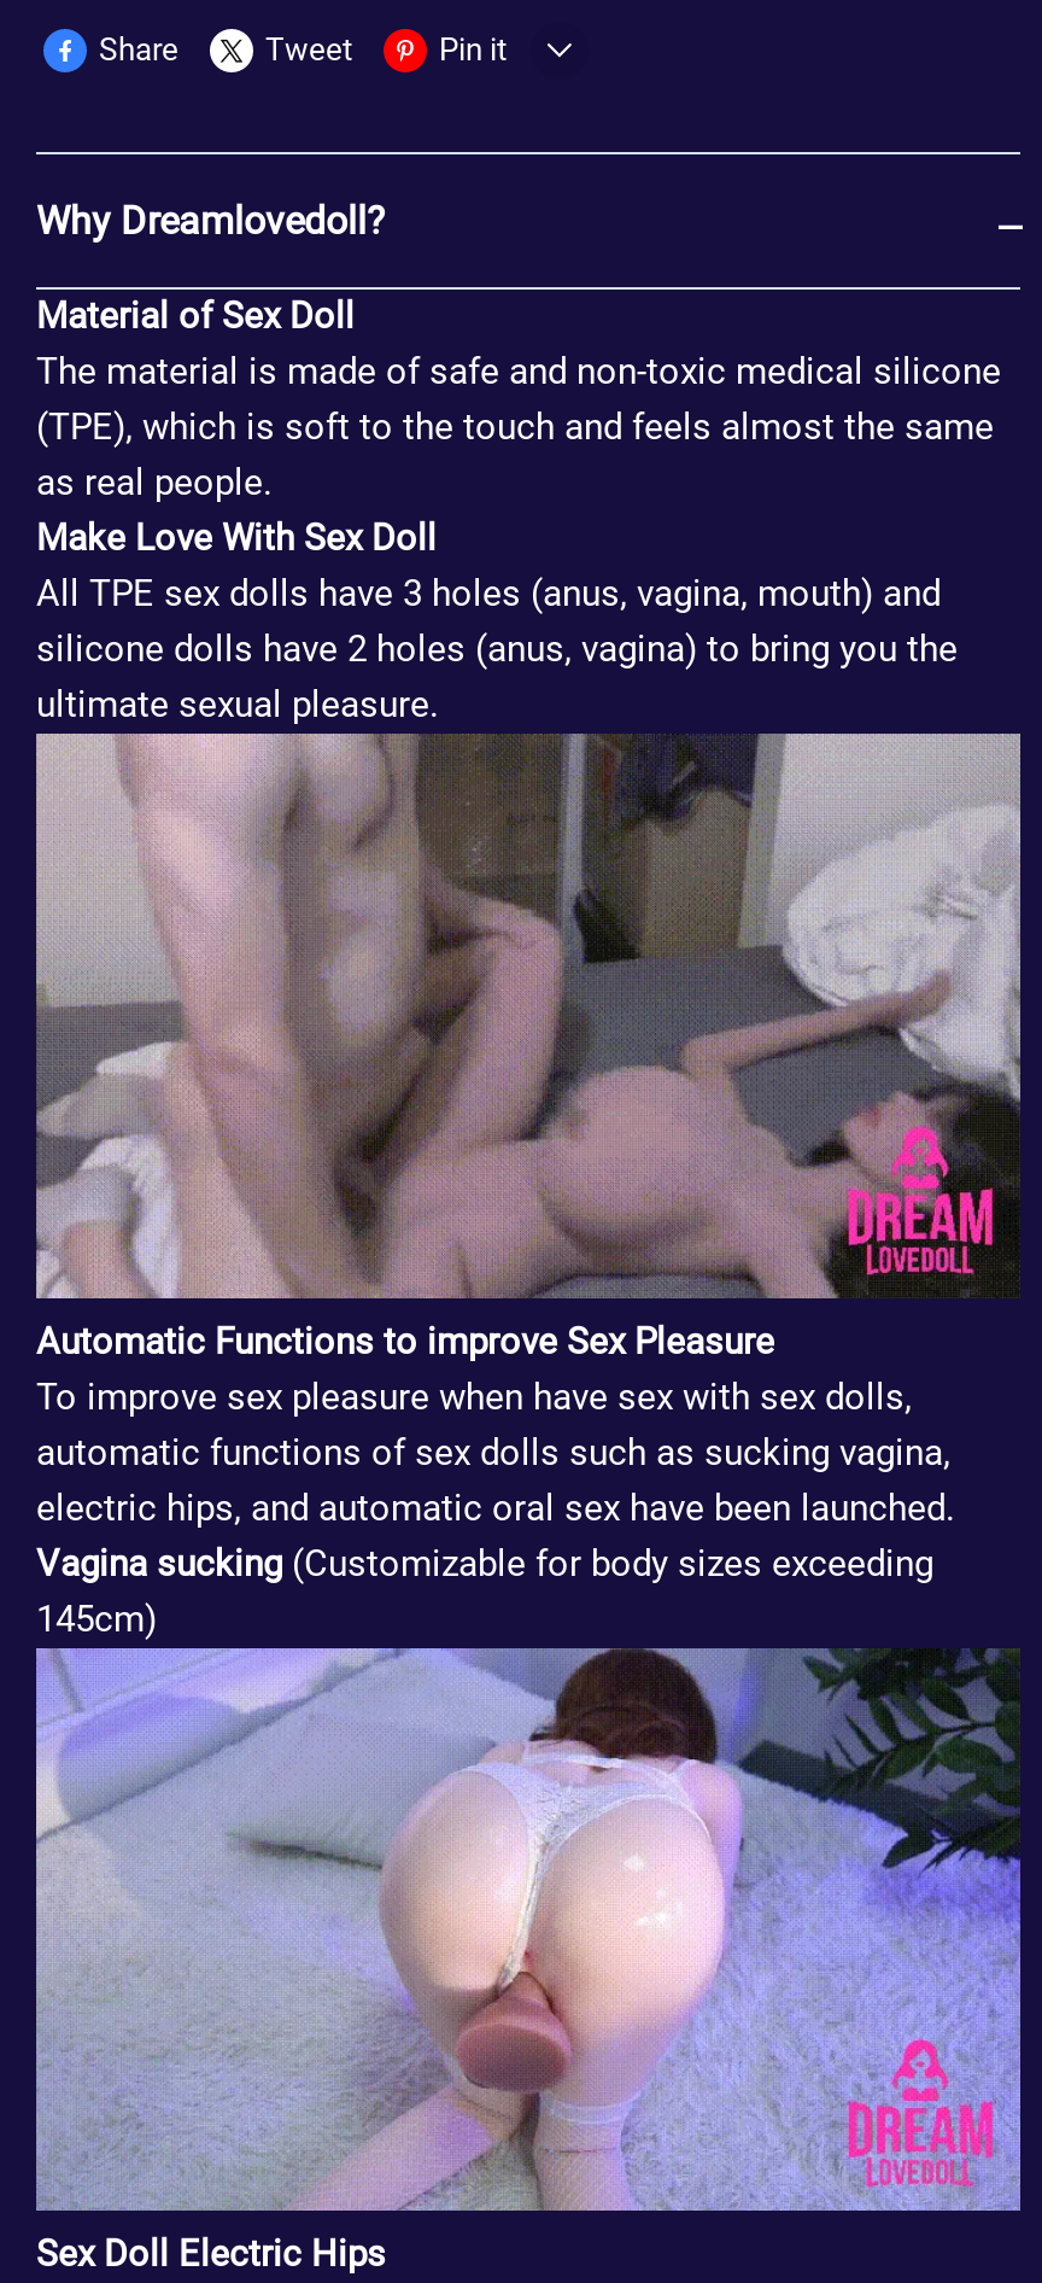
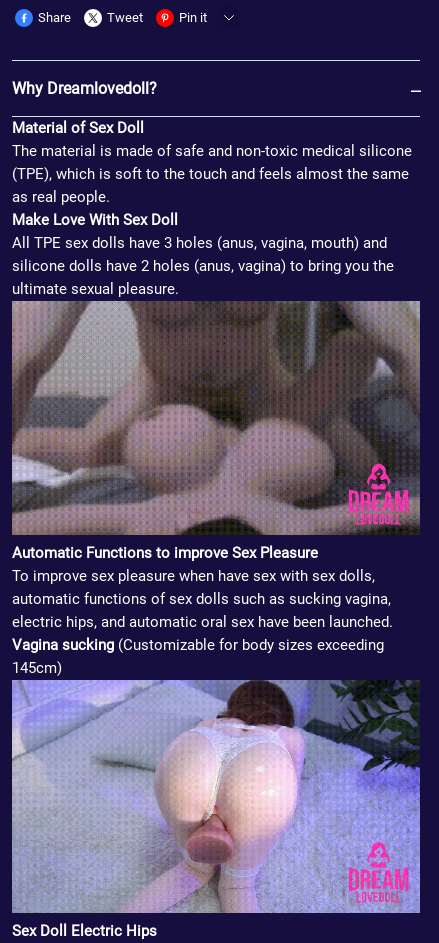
[34,731,1023,1301] [image] -> [12,301,421,535] [image]

